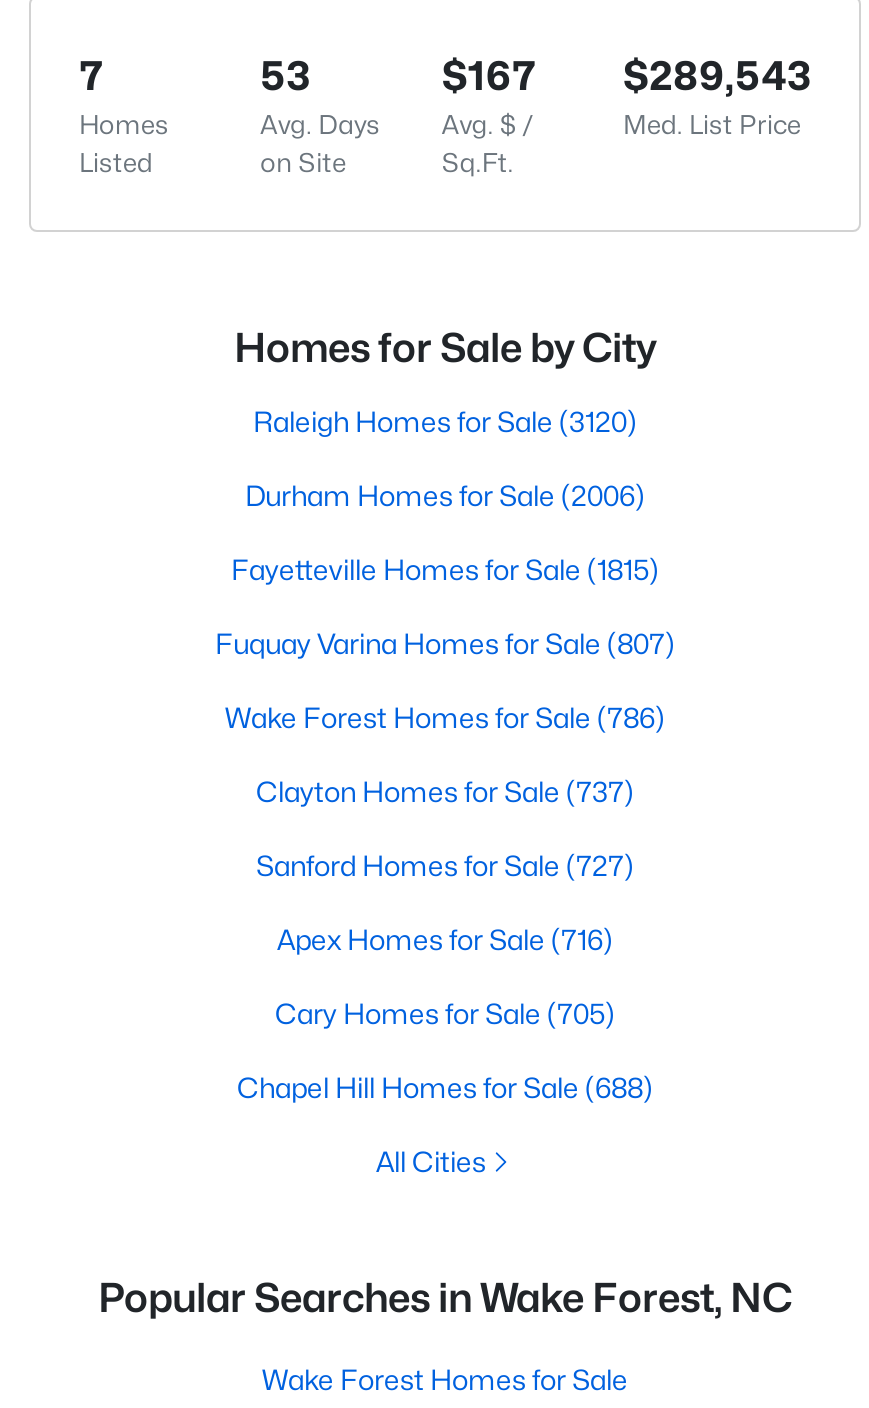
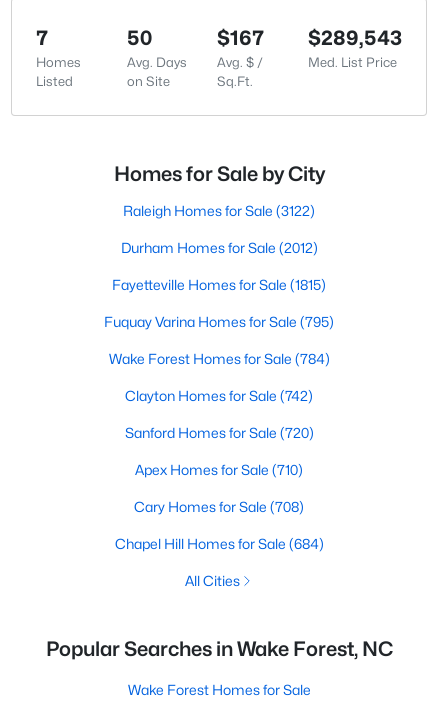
[260,52,310,100] 53 -> [127,26,152,50] 50
[253,404,637,438] Raleigh Homes for Sale (3120) -> [123,202,315,219] Raleigh Homes for Sale (3122)
[245,478,645,512] Durham Homes for Sale (2006) -> [120,239,317,256] Durham Homes for Sale (2012)
[215,626,675,660] Fuquay Varina Homes for Sale (807) -> [104,313,334,330] Fuquay Varina Homes for Sale (795)
[225,700,665,734] Wake Forest Homes for Sale (786) -> [108,350,329,367] Wake Forest Homes for Sale (784)
[256,774,634,808] Clayton Homes for Sale (737) -> [125,387,313,404] Clayton Homes for Sale (742)
[256,848,634,882] Sanford Homes for Sale (727) -> [124,424,313,441] Sanford Homes for Sale (720)
[277,922,613,956] Apex Homes for Sale (716) -> [135,461,303,478] Apex Homes for Sale (710)
[275,996,615,1030] Cary Homes for Sale (705) -> [134,498,304,515] Cary Homes for Sale (708)
[237,1070,653,1104] Chapel Hill Homes for Sale (688) -> [114,535,323,552] Chapel Hill Homes for Sale (684)

